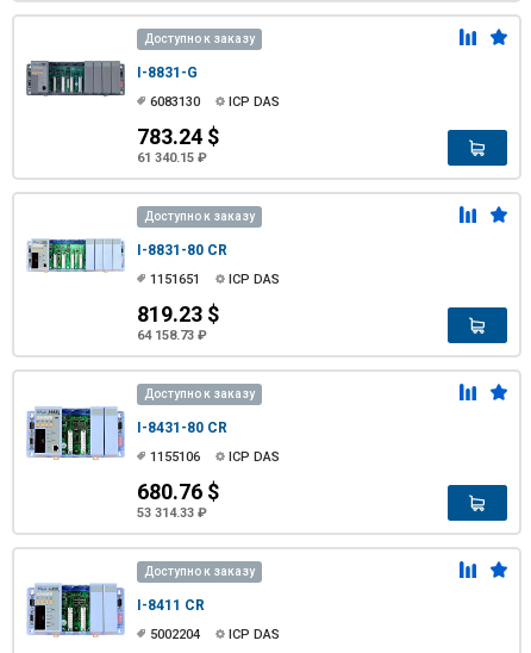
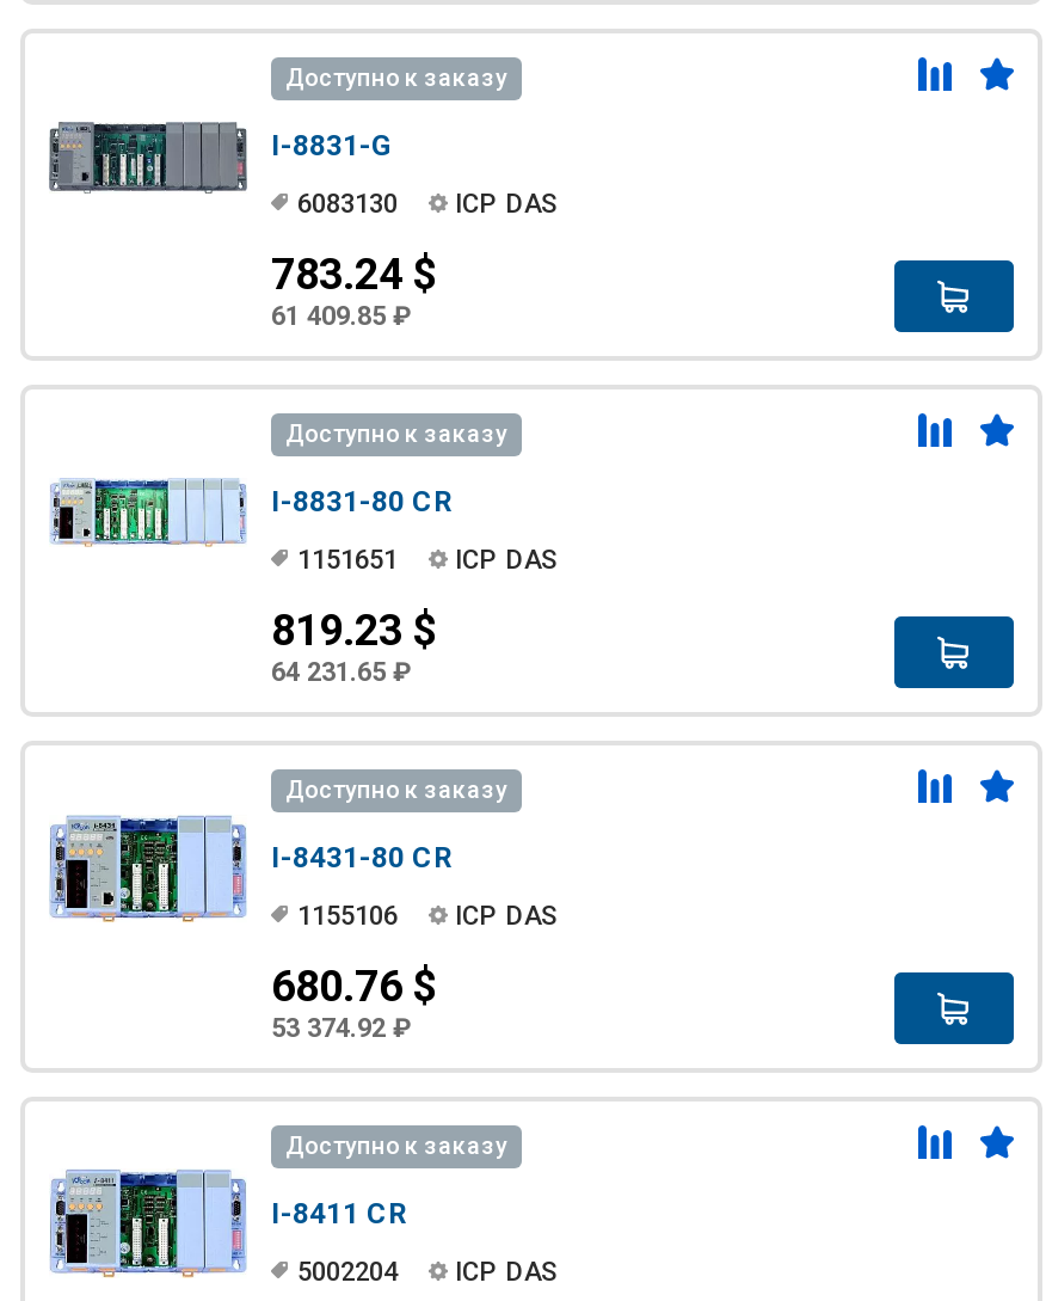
[137,150,207,166] 61 340.15 ₽ -> [271,301,412,332] 61 409.85 ₽
[137,328,207,343] 64 158.73 ₽ -> [271,657,412,688] 64 231.65 ₽
[137,505,207,520] 53 314.33 ₽ -> [271,1013,412,1044] 53 374.92 ₽

